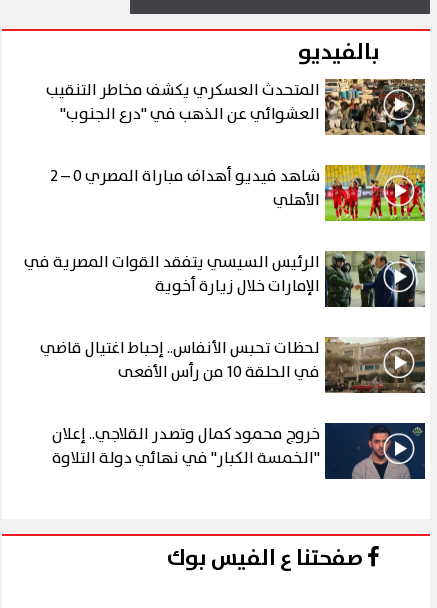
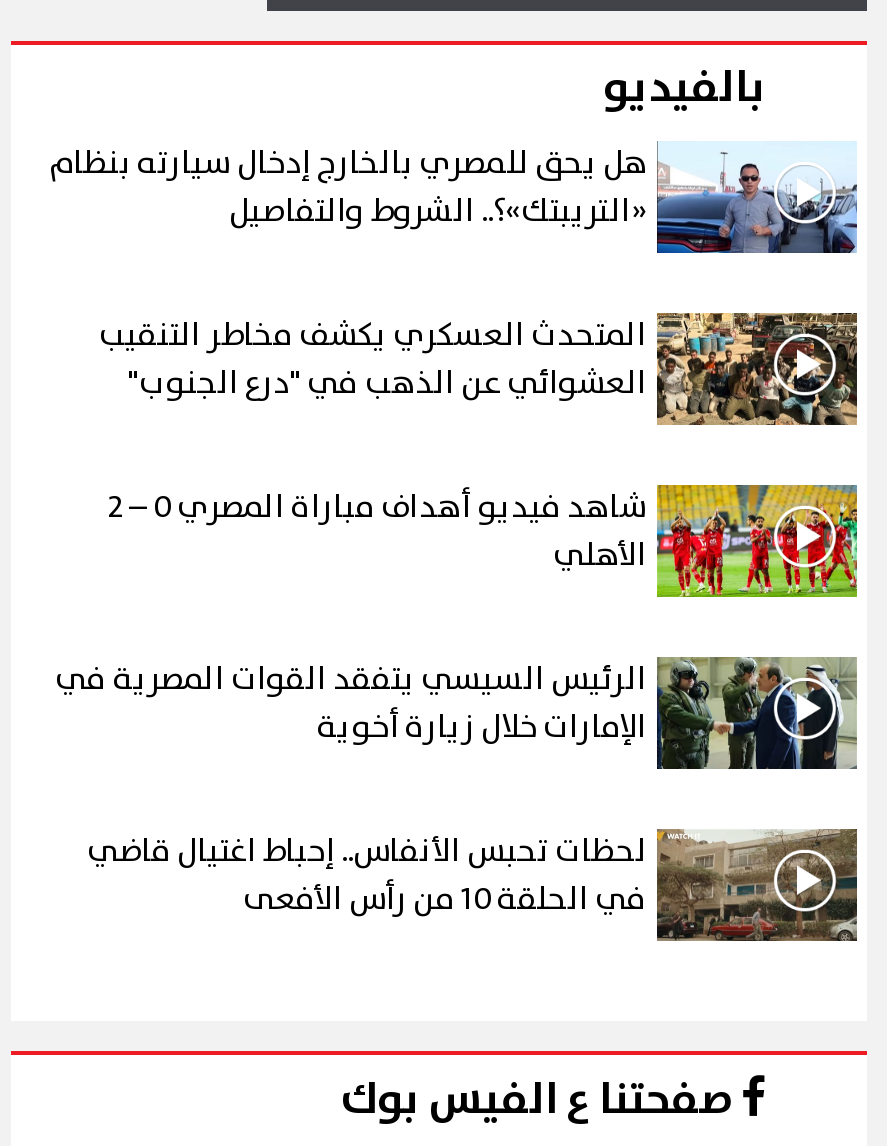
none -> [49,139,859,255] [image] | هل يحق للمصري بالخارج إدخال سيارته بنظام | «التريبتك»؟.. الشروط والتفاصيل
moved [24,77,427,361] -> [55,309,861,877]: [image] | المتحدث العسكري يكشف مخاطر التنقيب | العشوائي عن الذهب في "درع الجنوب" | الأهلي | الرئيس السيسي يتفقد القوات المصرية في | الإمارات خلال زيارة أخوية | لحظات تحبس الأنفاس.. إحباط اغتيال قاضي
moved [324,336,427,394] -> [655,827,861,943]: [image]
[52,422,426,480] [image] | خروج محمود كمال وتصدر القلاجي.. إعلان | "الخمسة الكبار" في نهائي دولة التلاوة -> none

